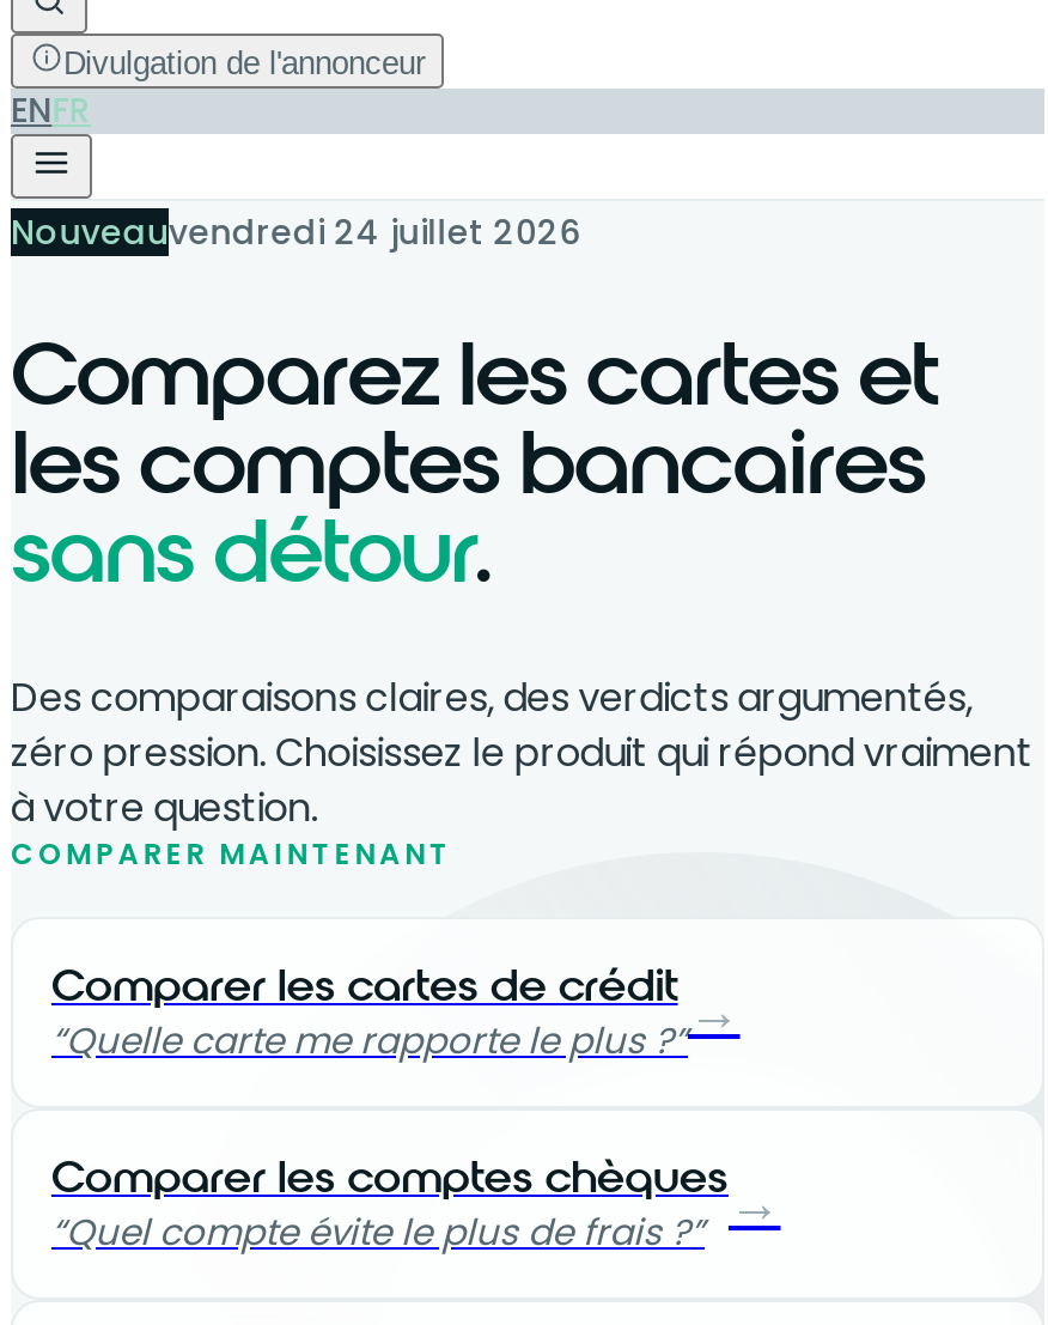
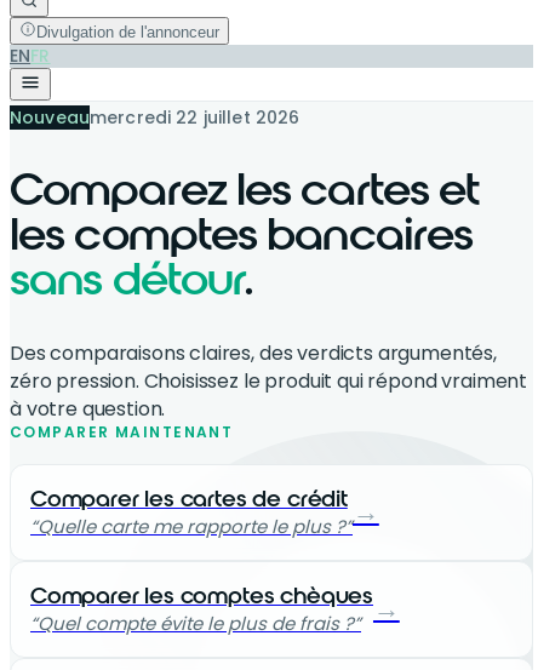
[11,208,581,256] Nouveauvendredi 24 juillet 2026 -> [10,105,300,130] Nouveaumercredi 22 juillet 2026

